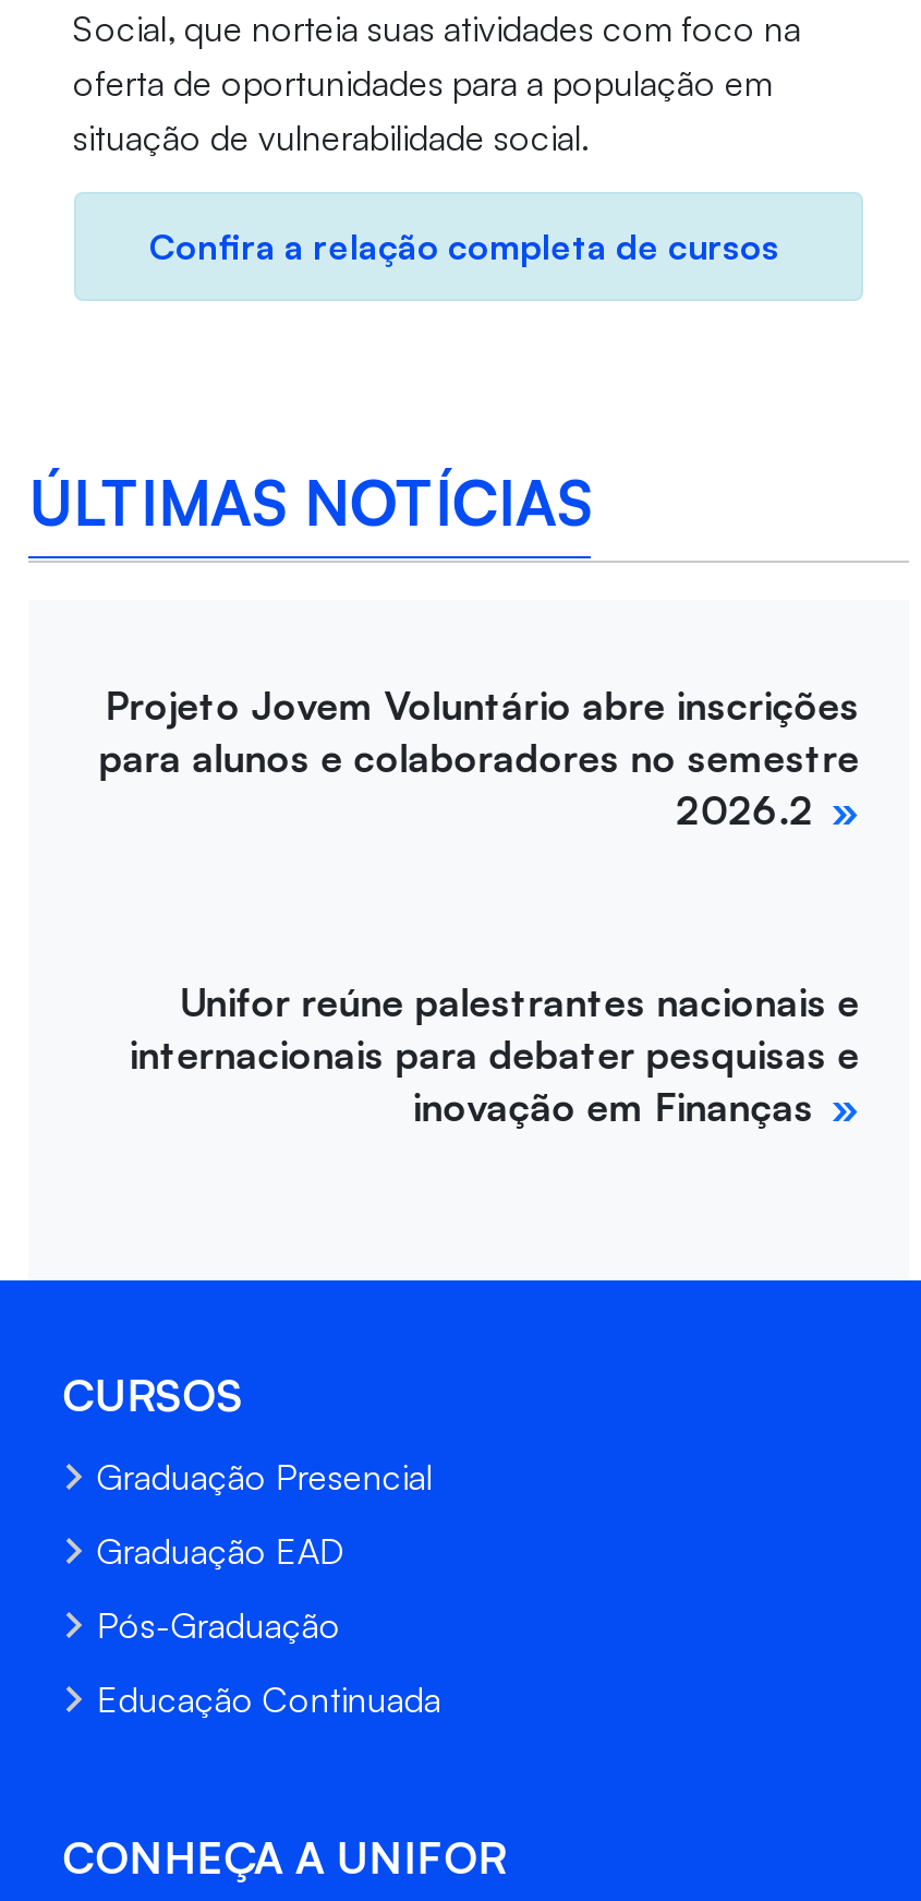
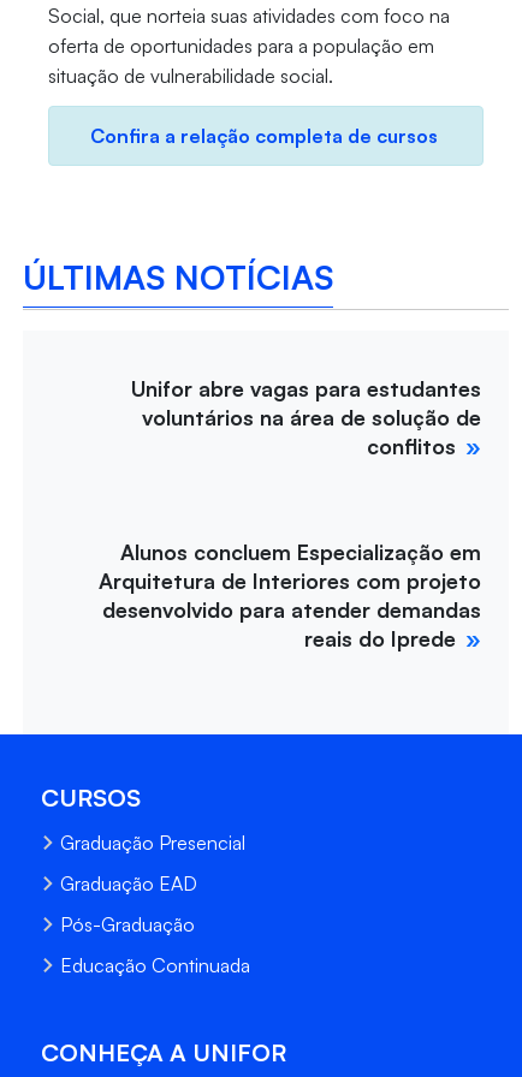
[99,681,859,833] Projeto Jovem Voluntário abre inscrições | para alunos e colaboradores no semestre | 2026.2 -> [131,375,481,459] Unifor abre vagas para estudantes | voluntários na área de solução de | conflitos
[129,977,859,1130] Unifor reúne palestrantes nacionais e | internacionais para debater pesquisas e | inovação em Finanças -> [99,539,481,652] Alunos concluem Especialização em | Arquitetura de Interiores com projeto | desenvolvido para atender demandas | reais do Iprede

